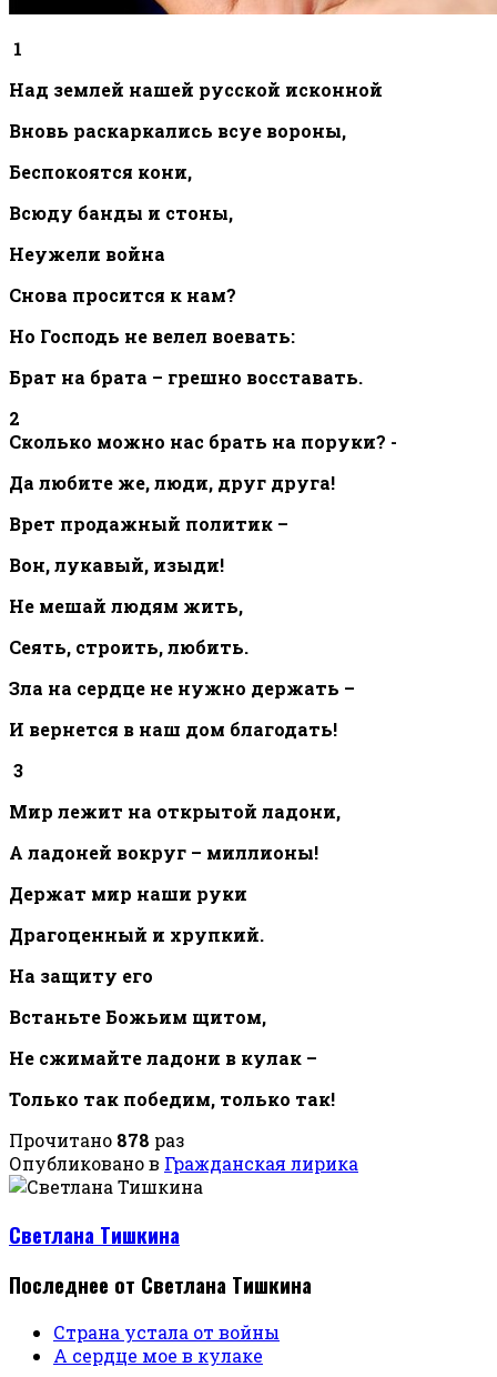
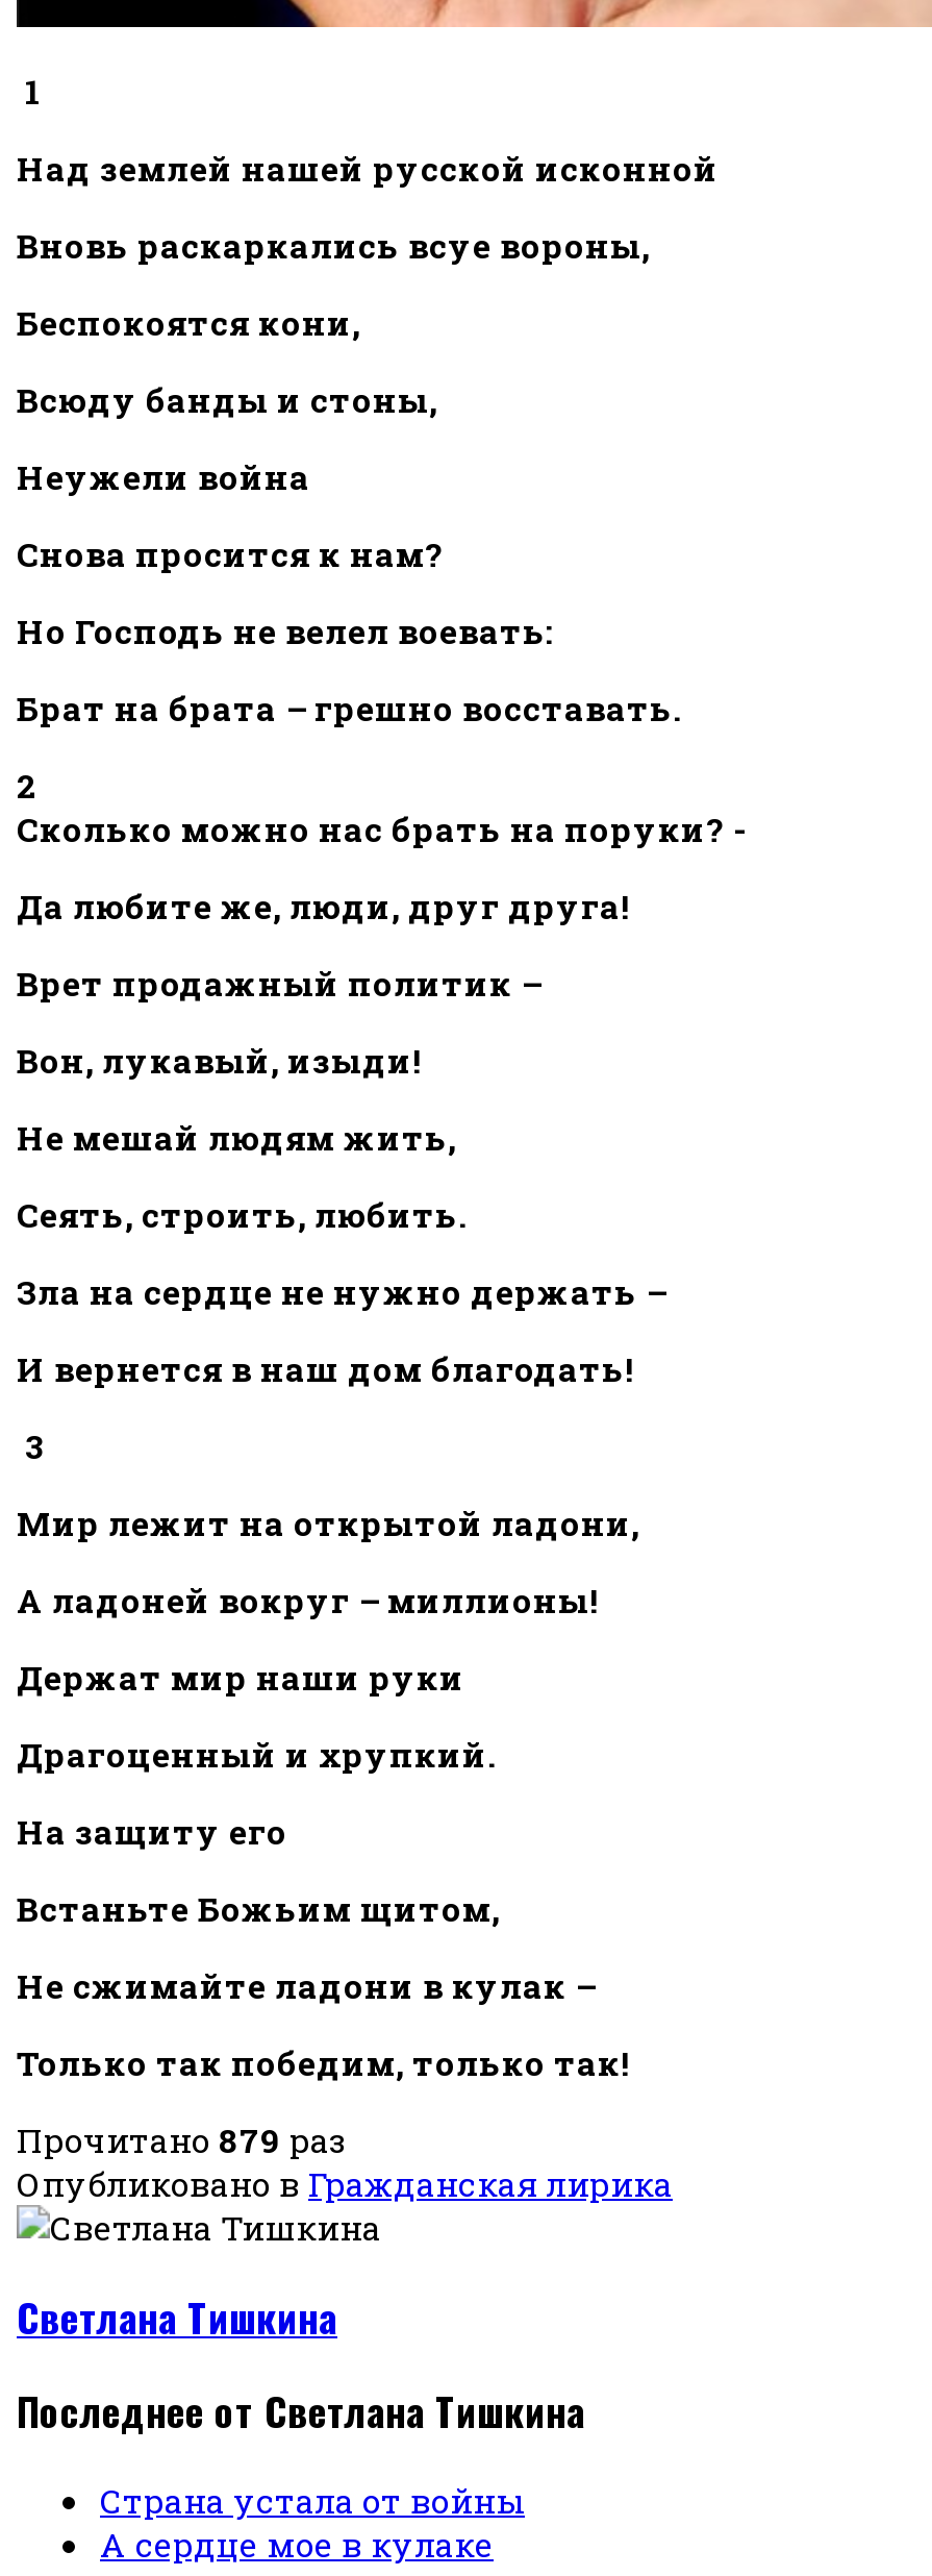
[9,1128,185,1151] Прочитано 878 раз -> [17,2117,348,2161] Прочитано 879 раз

